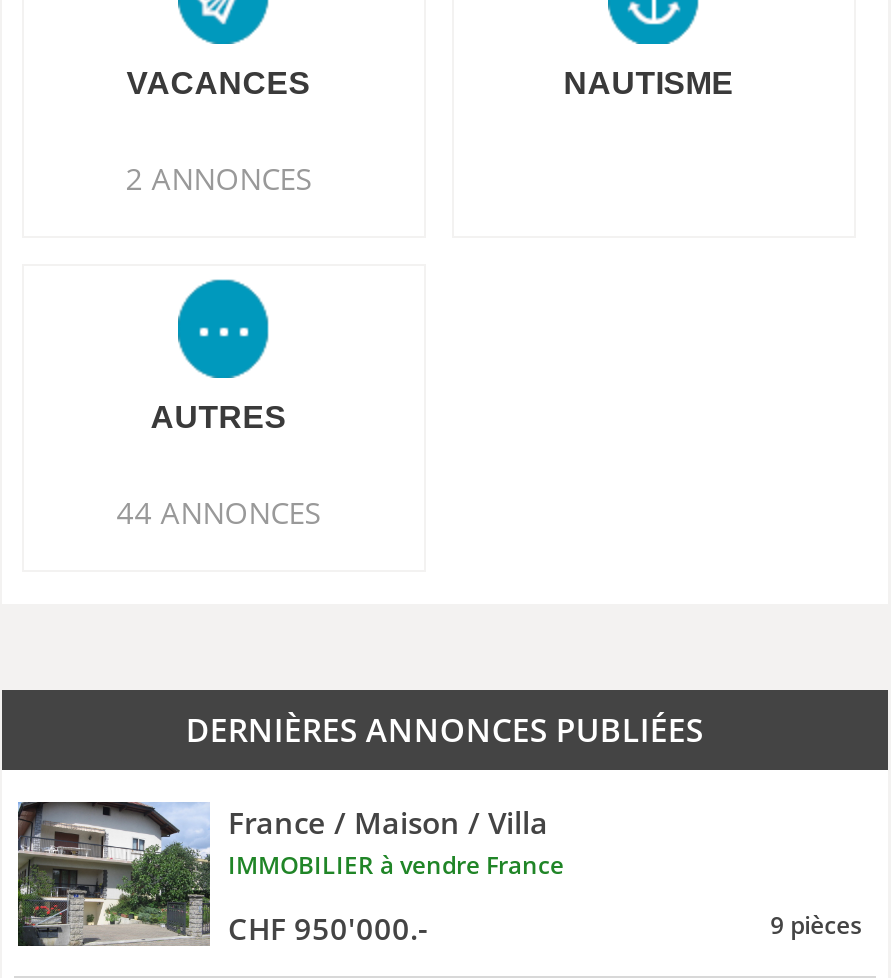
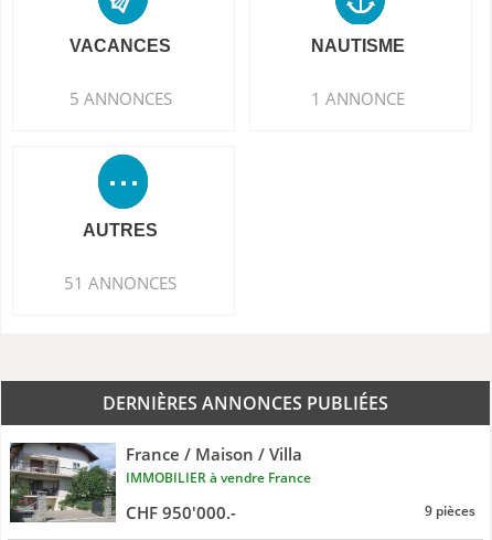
none -> [311,87,405,109] 1 ANNONCE
[126,158,312,198] 2 ANNONCES -> [69,87,172,109] 5 ANNONCES
[117,492,321,532] 44 ANNONCES -> [64,272,177,294] 51 ANNONCES

